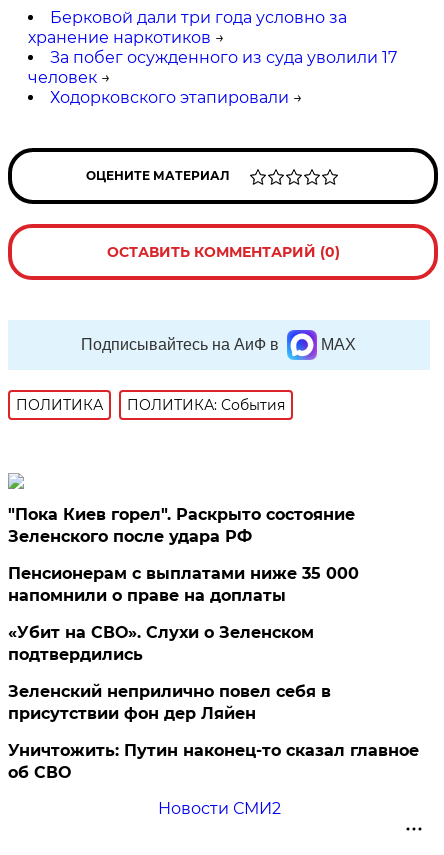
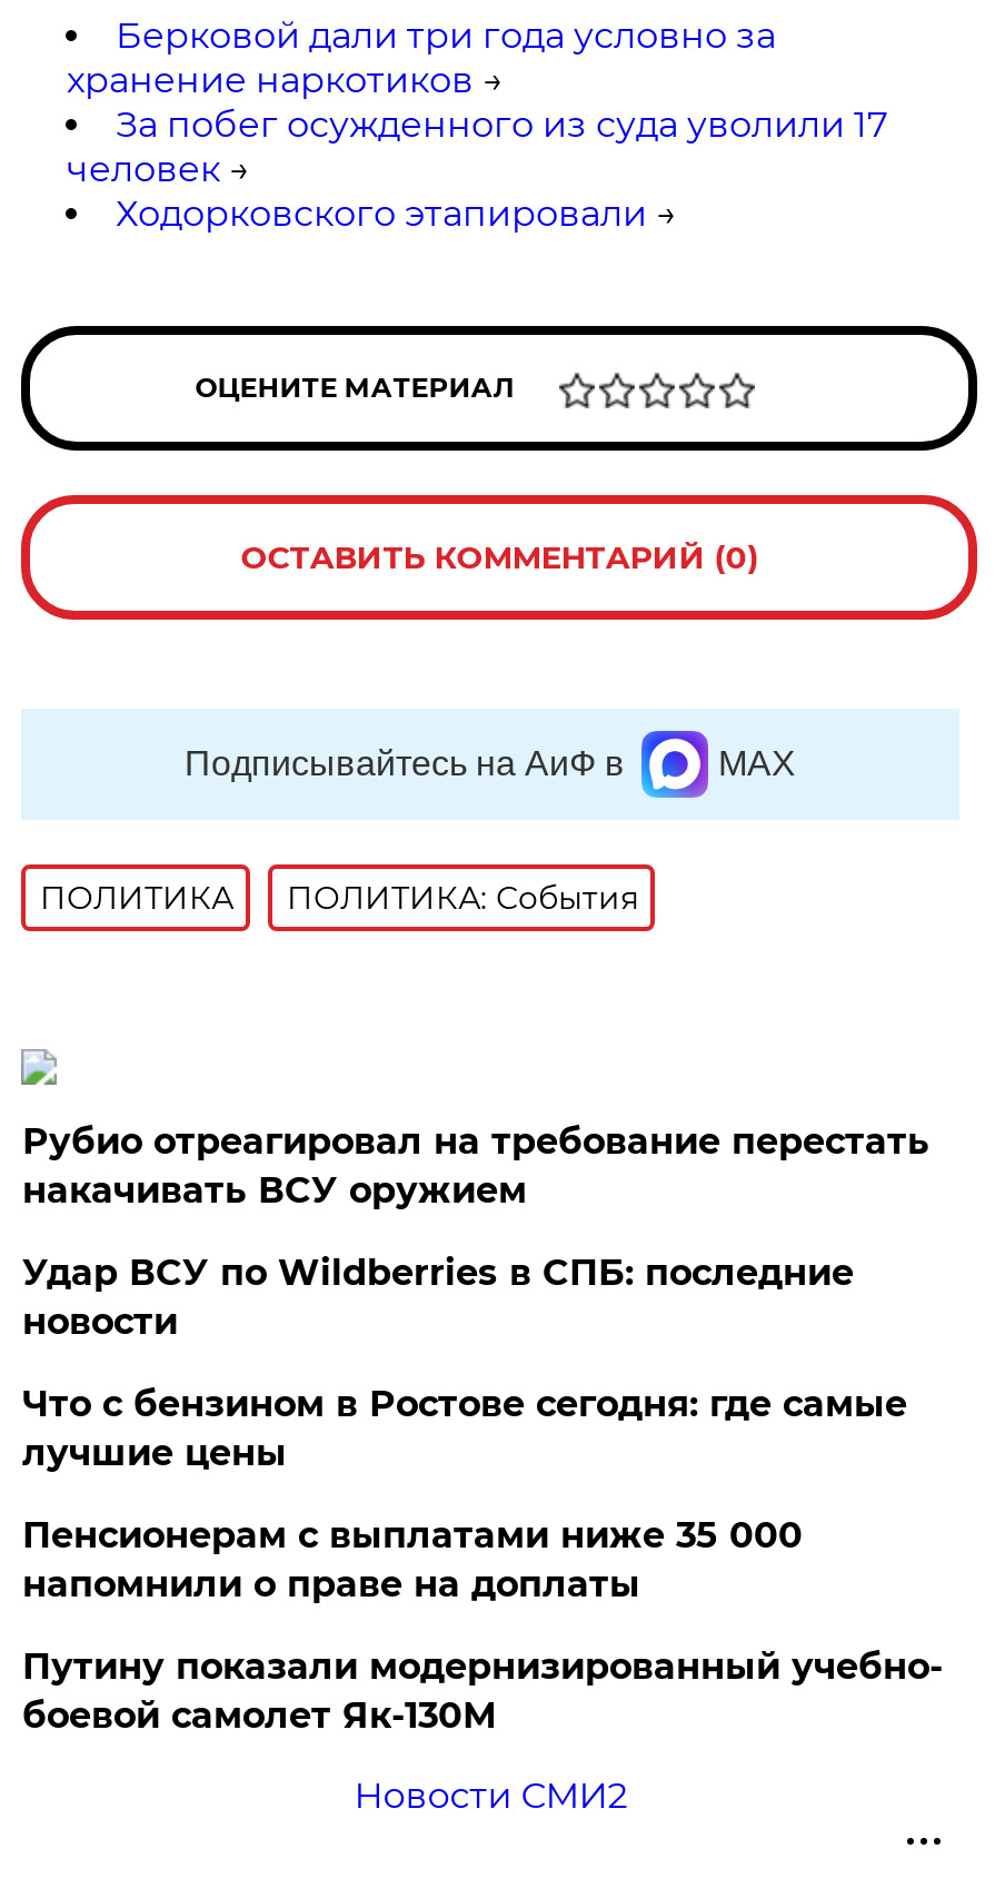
[8,505,355,546] "Пока Киев горел". Раскрыто состояние | Зеленского после удара РФ -> [22,1120,929,1474] Рубио отреагировал на требование перестать | накачивать ВСУ оружием | Удар ВСУ по Wildberries в СПБ: последние | новости | Что с бензином в Ростове сегодня: где самые | лучшие цены
moved [8,564,359,605] -> [22,1514,802,1605]: Пенсионерам с выплатами ниже 35 000 | напомнили о праве на доплаты
[8,623,419,782] «Убит на СВО». Слухи о Зеленском | подтвердились | Зеленский неприлично повел cебя в | присутствии фон дер Ляйен | Уничтожить: Путин наконец-то сказал главное | об СВО -> [22,1645,943,1737] Путину показали модернизированный учебно- | боевой самолет Як-130М

